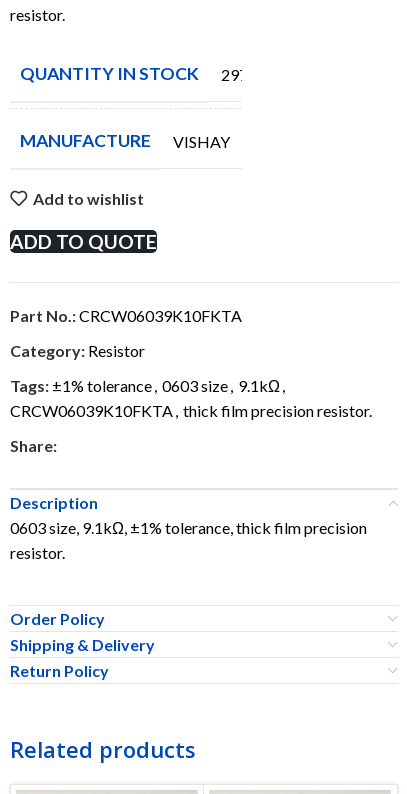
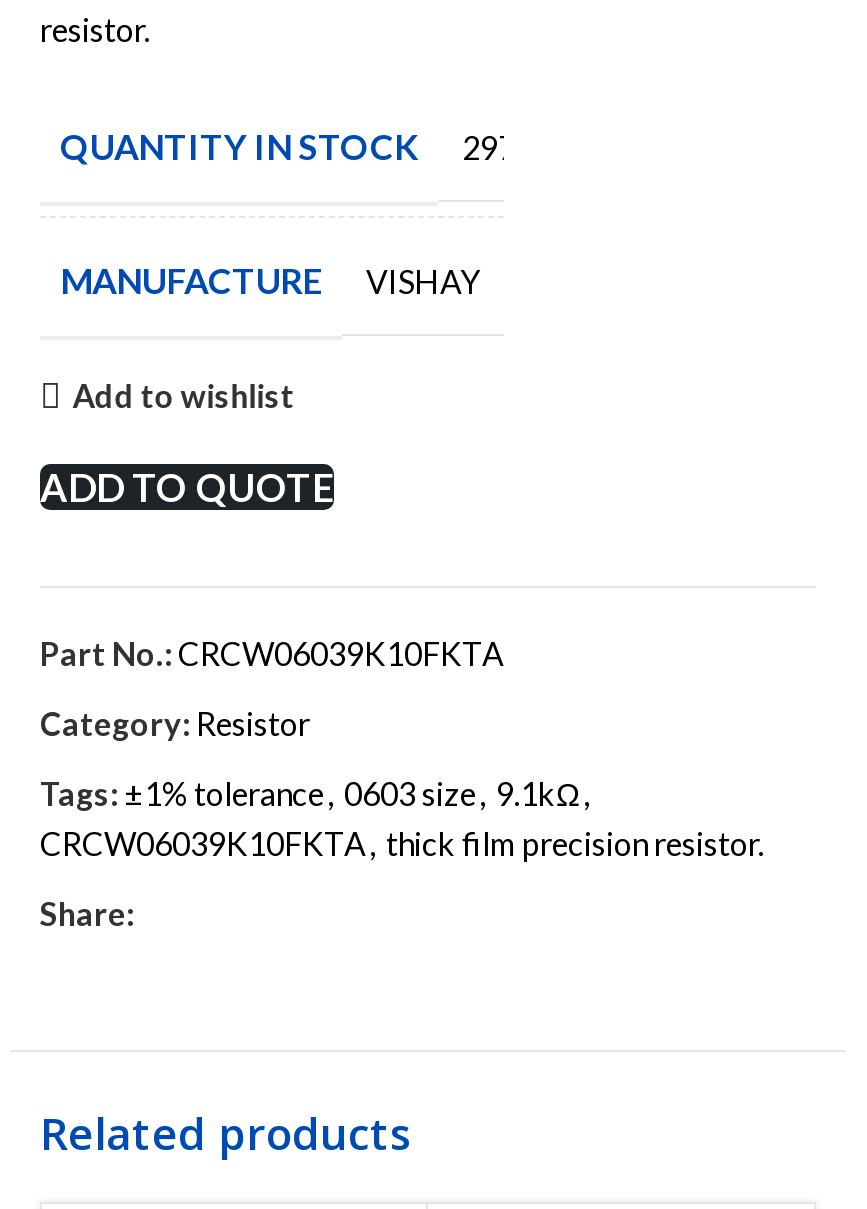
[10,493,367,680] Description | 0603 size, 9.1kΩ, ±1% tolerance, thick film precision | resistor. | Order Policy | Shipping & Delivery | Return Policy -> none

